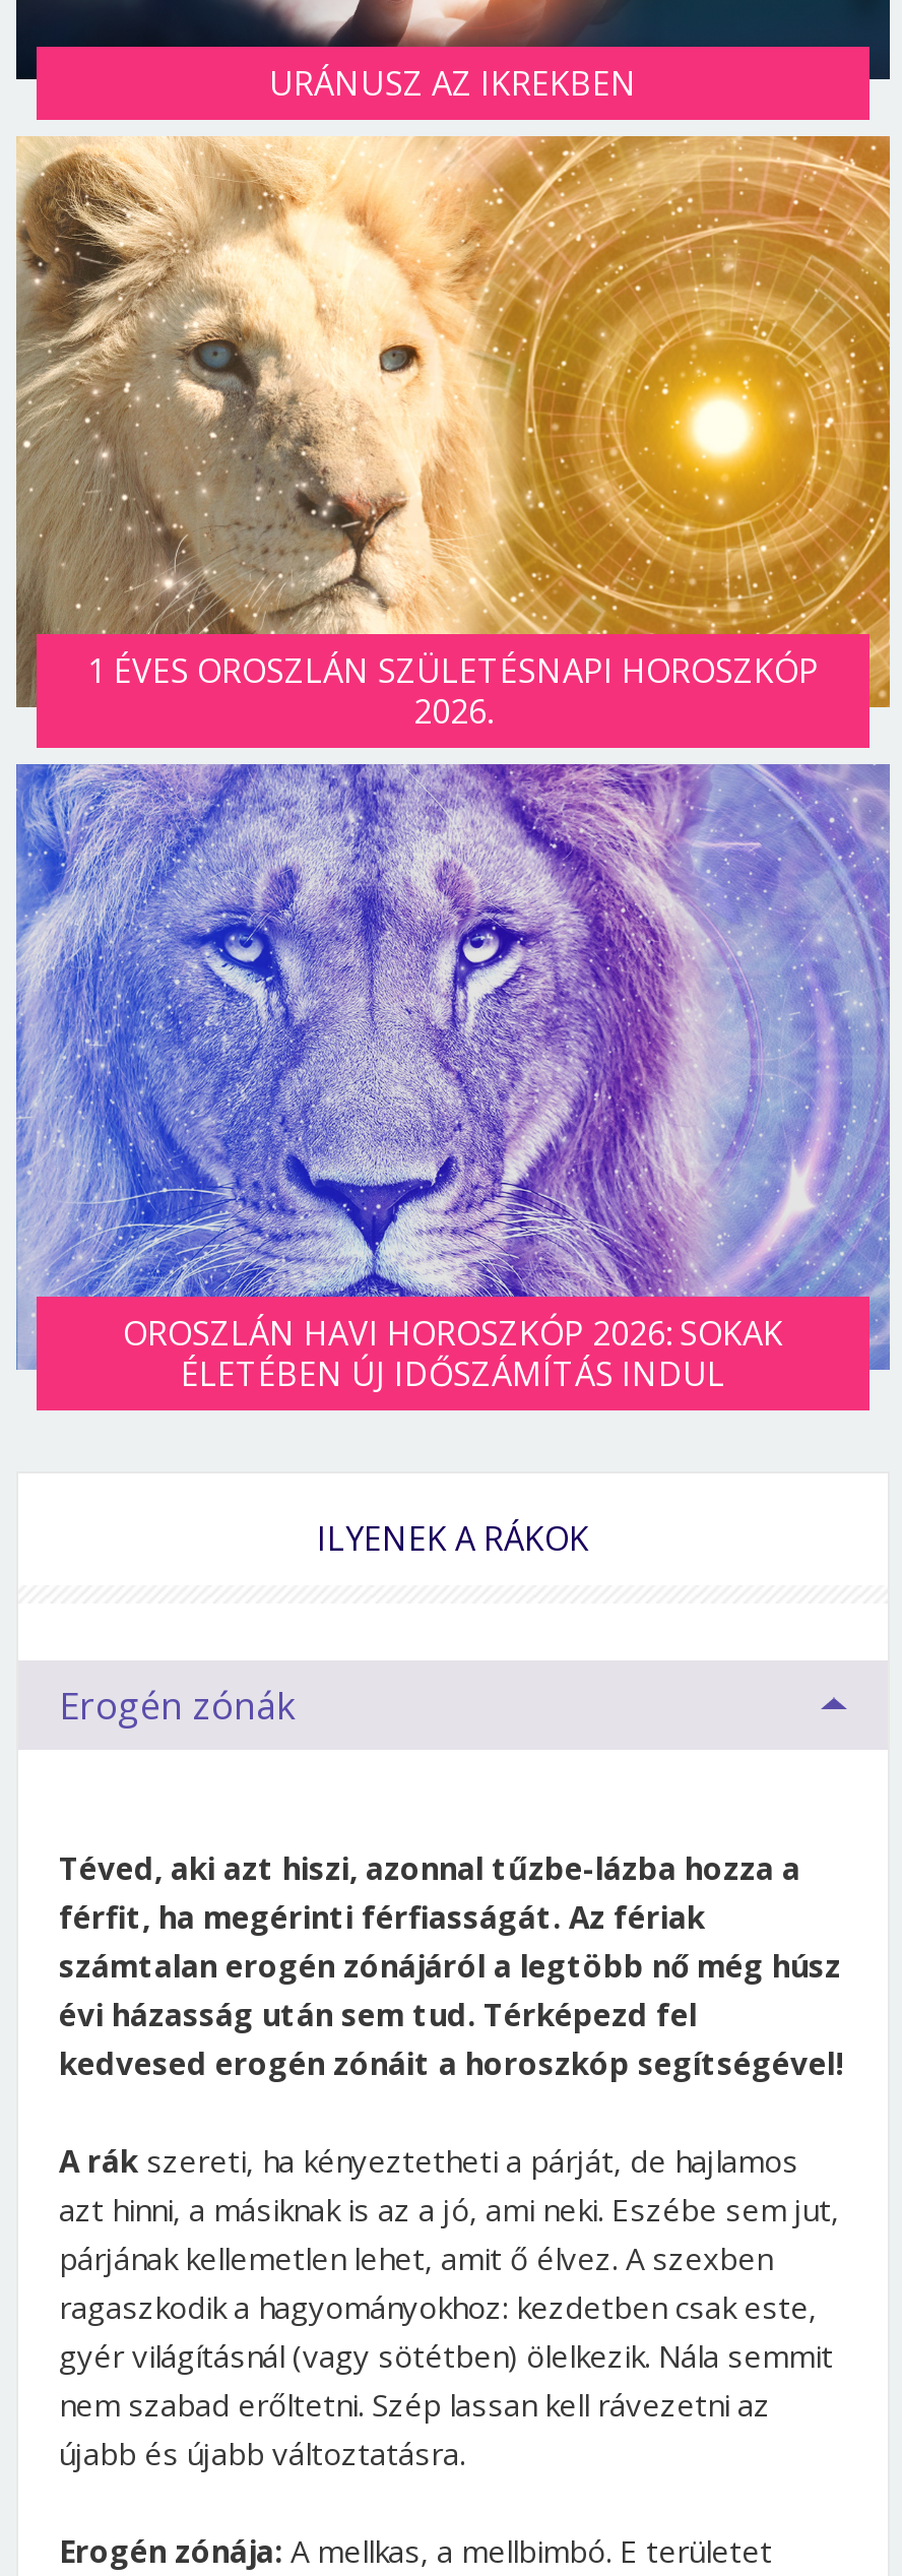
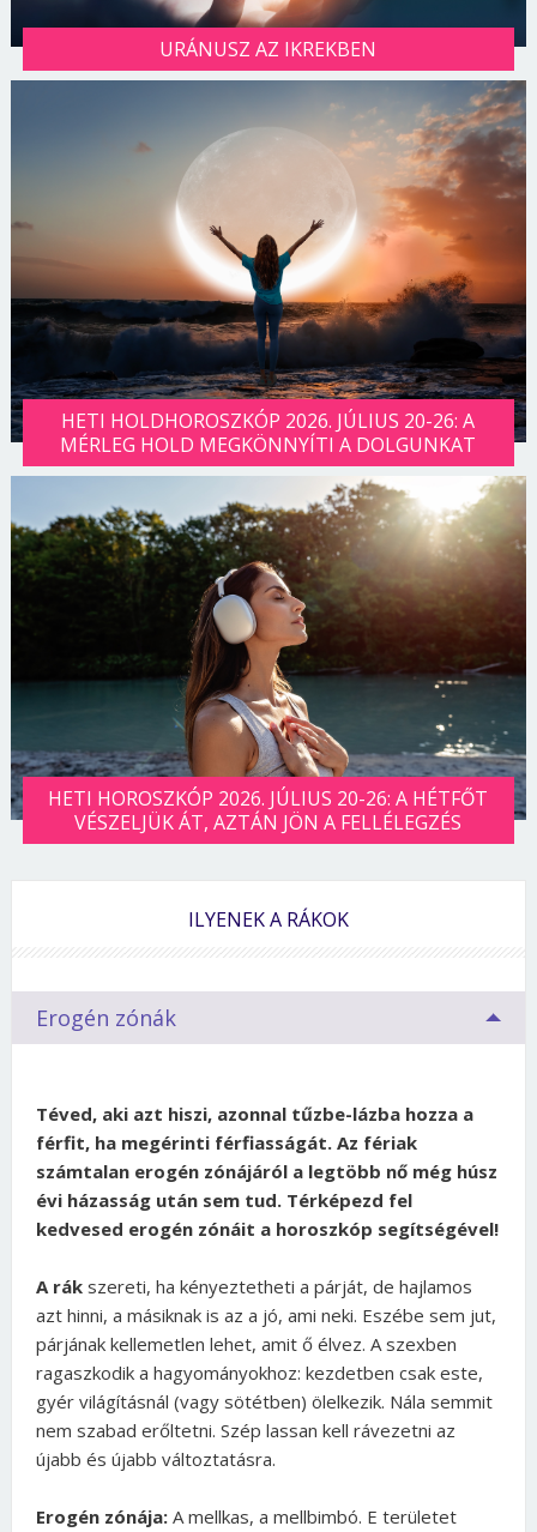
[14,134,892,734] [image] | 1 ÉVES OROSZLÁN SZÜLETÉSNAPI HOROSZKÓP | 2026. -> [10,79,527,458] [image] | HETI HOLDHOROSZKÓP 2026. JÚLIUS 20-26: A | MÉRLEG HOLD MEGKÖNNYÍTI A DOLGUNKAT
[14,746,892,1396] [image] | OROSZLÁN HAVI HOROSZKÓP 2026: SOKAK | ÉLETÉBEN ÚJ IDŐSZÁMÍTÁS INDUL -> [10,453,527,836] [image] | HETI HOROSZKÓP 2026. JÚLIUS 20-26: A HÉTFŐT | VÉSZELJÜK ÁT, AZTÁN JÖN A FELLÉLEGZÉS

